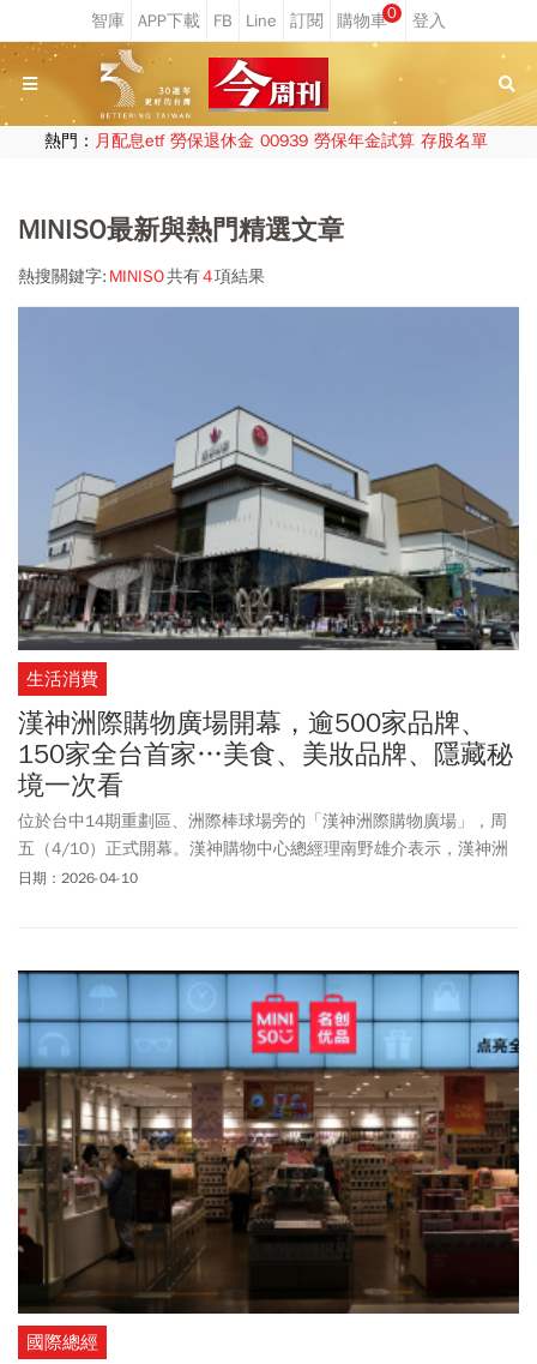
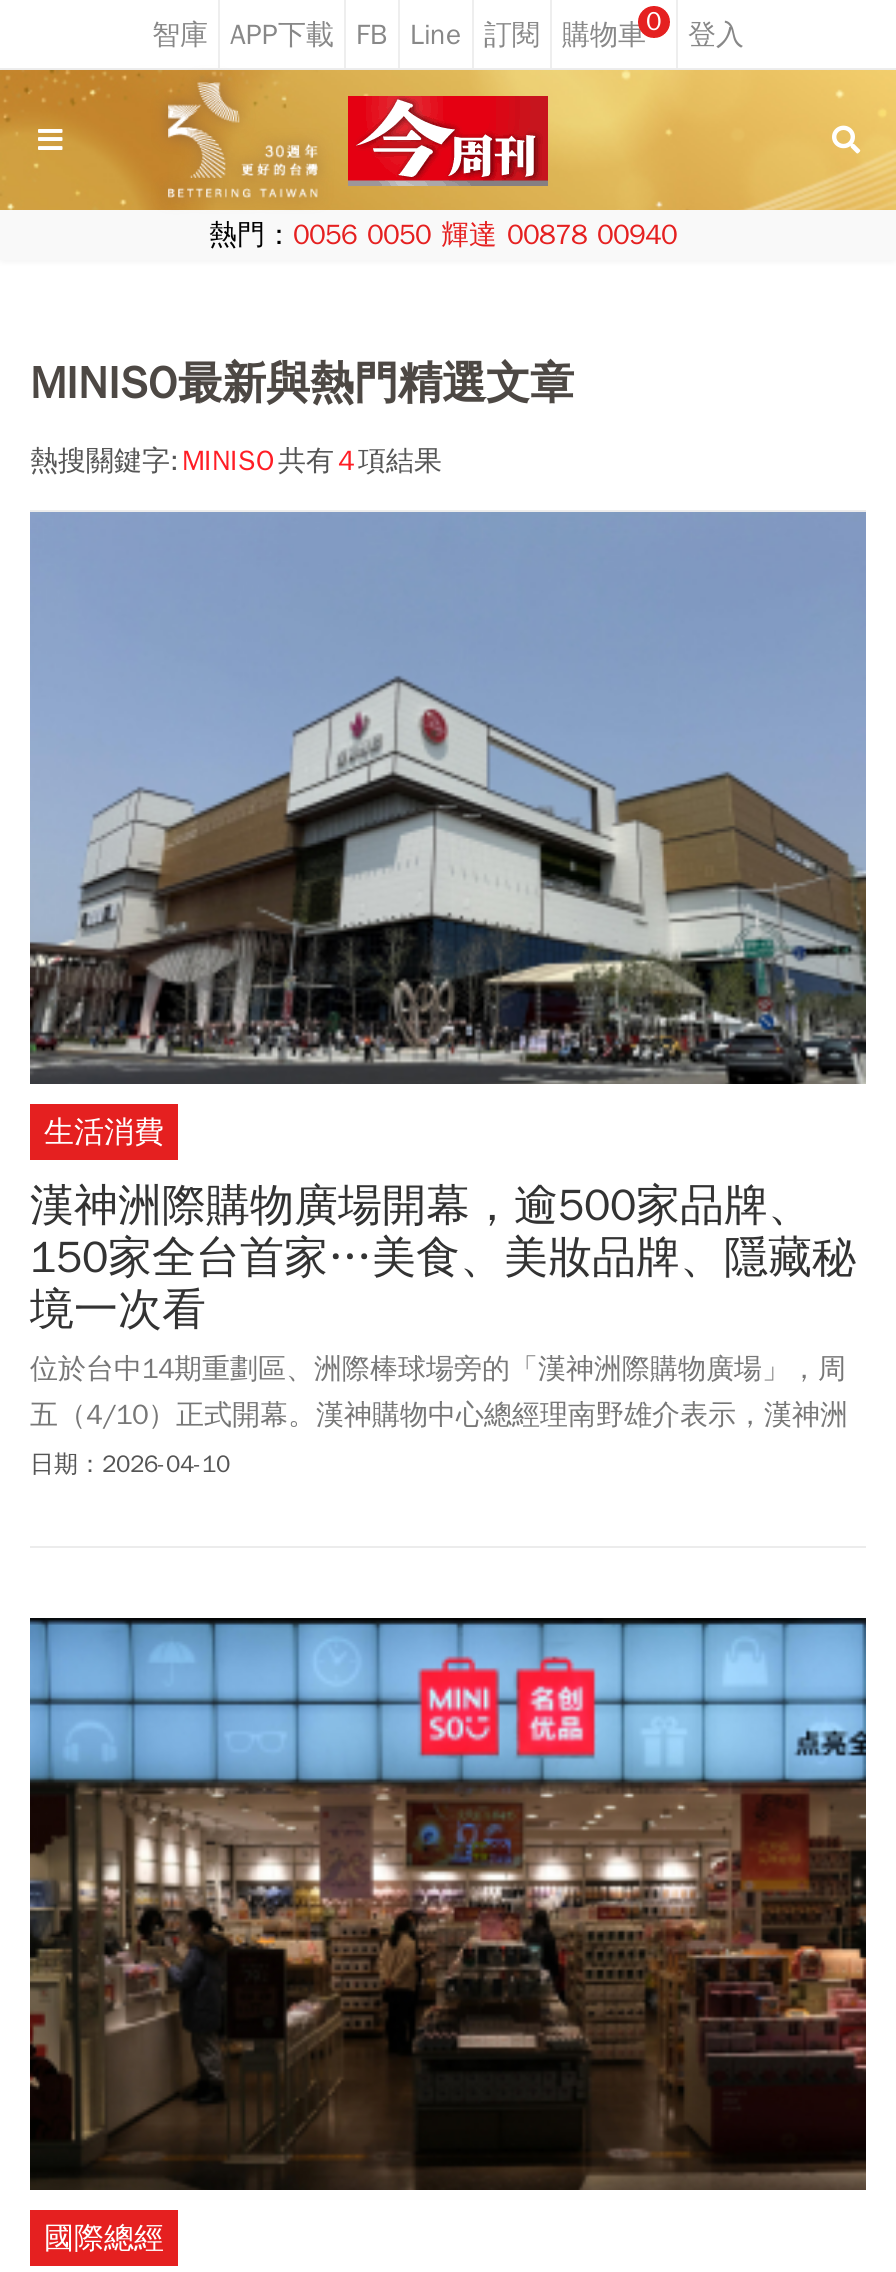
[44,131,487,151] 熱門：月配息etf 勞保退休金 00939 勞保年金試算 存股名單 -> [209,218,677,252] 熱門：0056 0050 輝達 00878 00940

